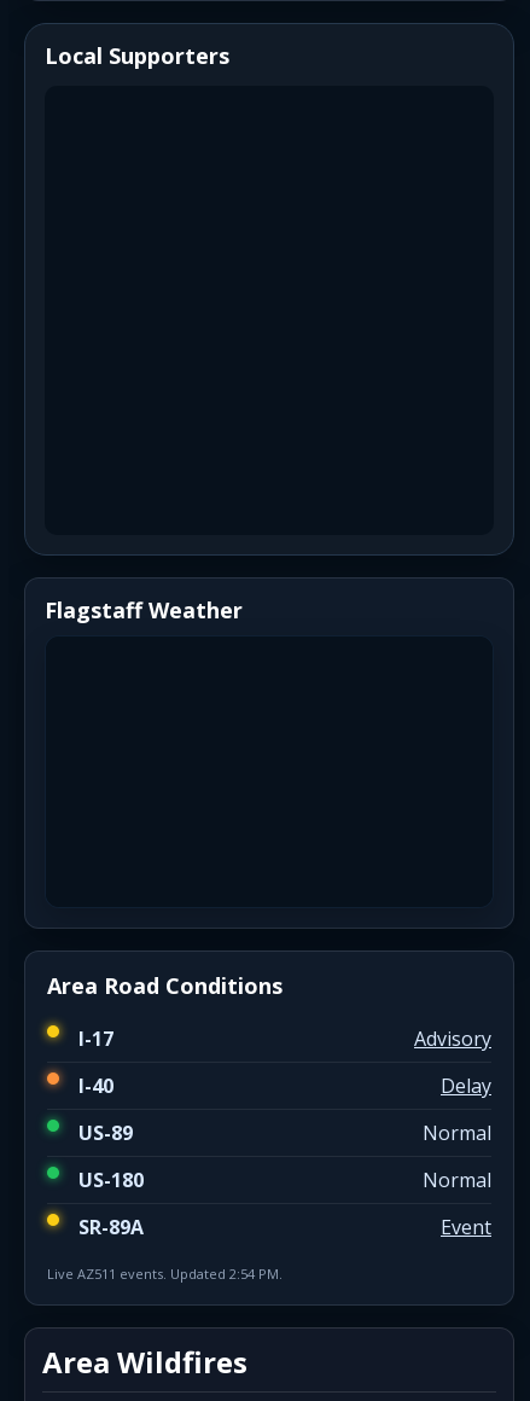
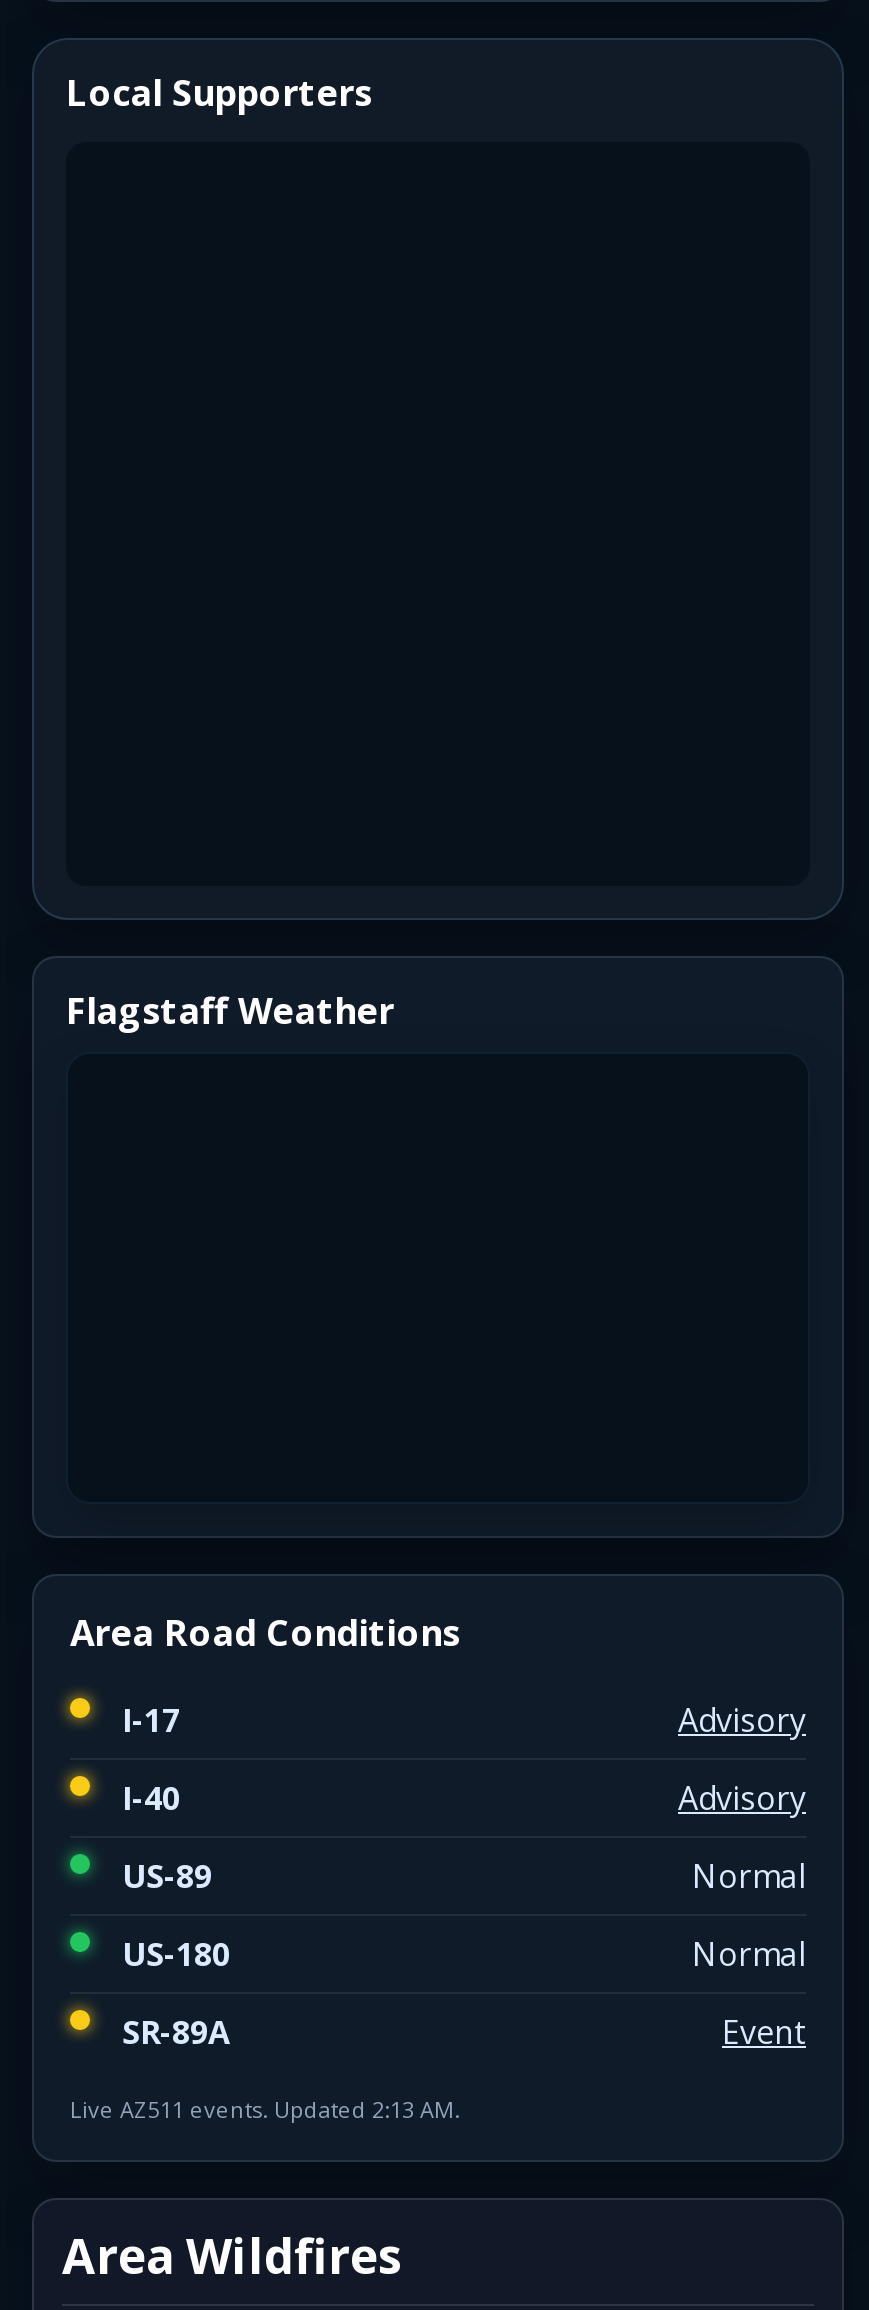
[441,1072,491,1099] Delay -> [678,1776,806,1820] Advisory
[47,1264,283,1283] Live AZ511 events. Updated 2:54 PM. -> [70,2094,460,2124] Live AZ511 events. Updated 2:13 AM.

